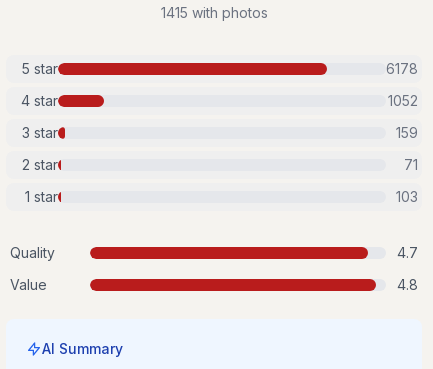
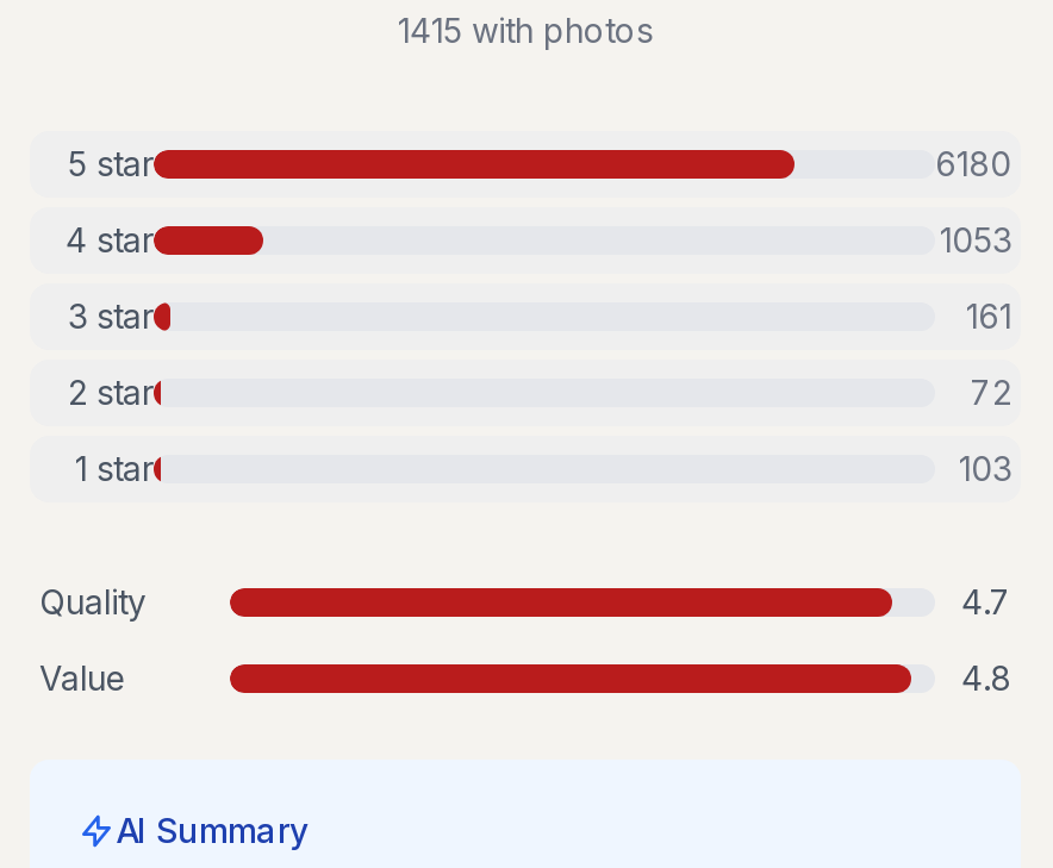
[386,60,418,77] 6178 -> [935,143,1011,183] 6180
[388,92,418,109] 1052 -> [940,219,1011,259] 1053
[396,124,418,141] 159 -> [966,295,1011,336] 161
[404,156,418,173] 71 -> [971,371,1011,412] 72

